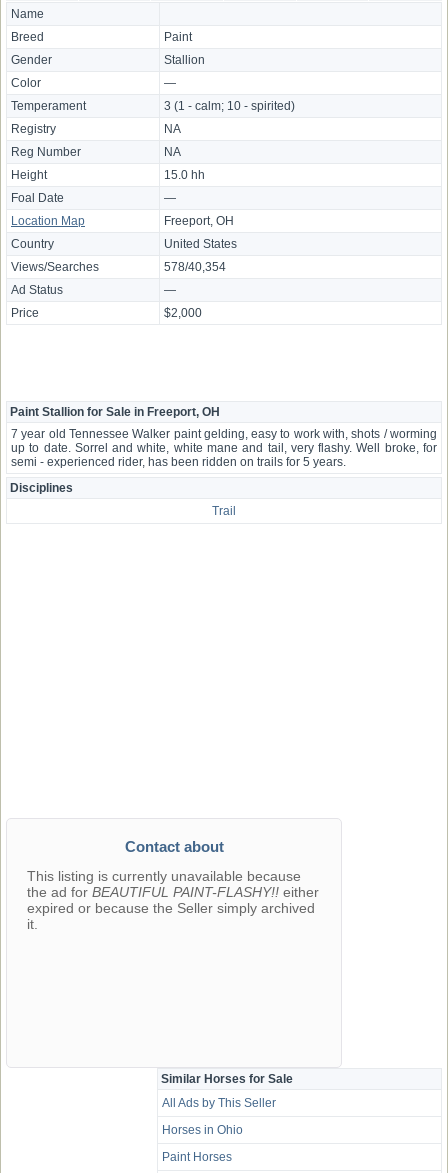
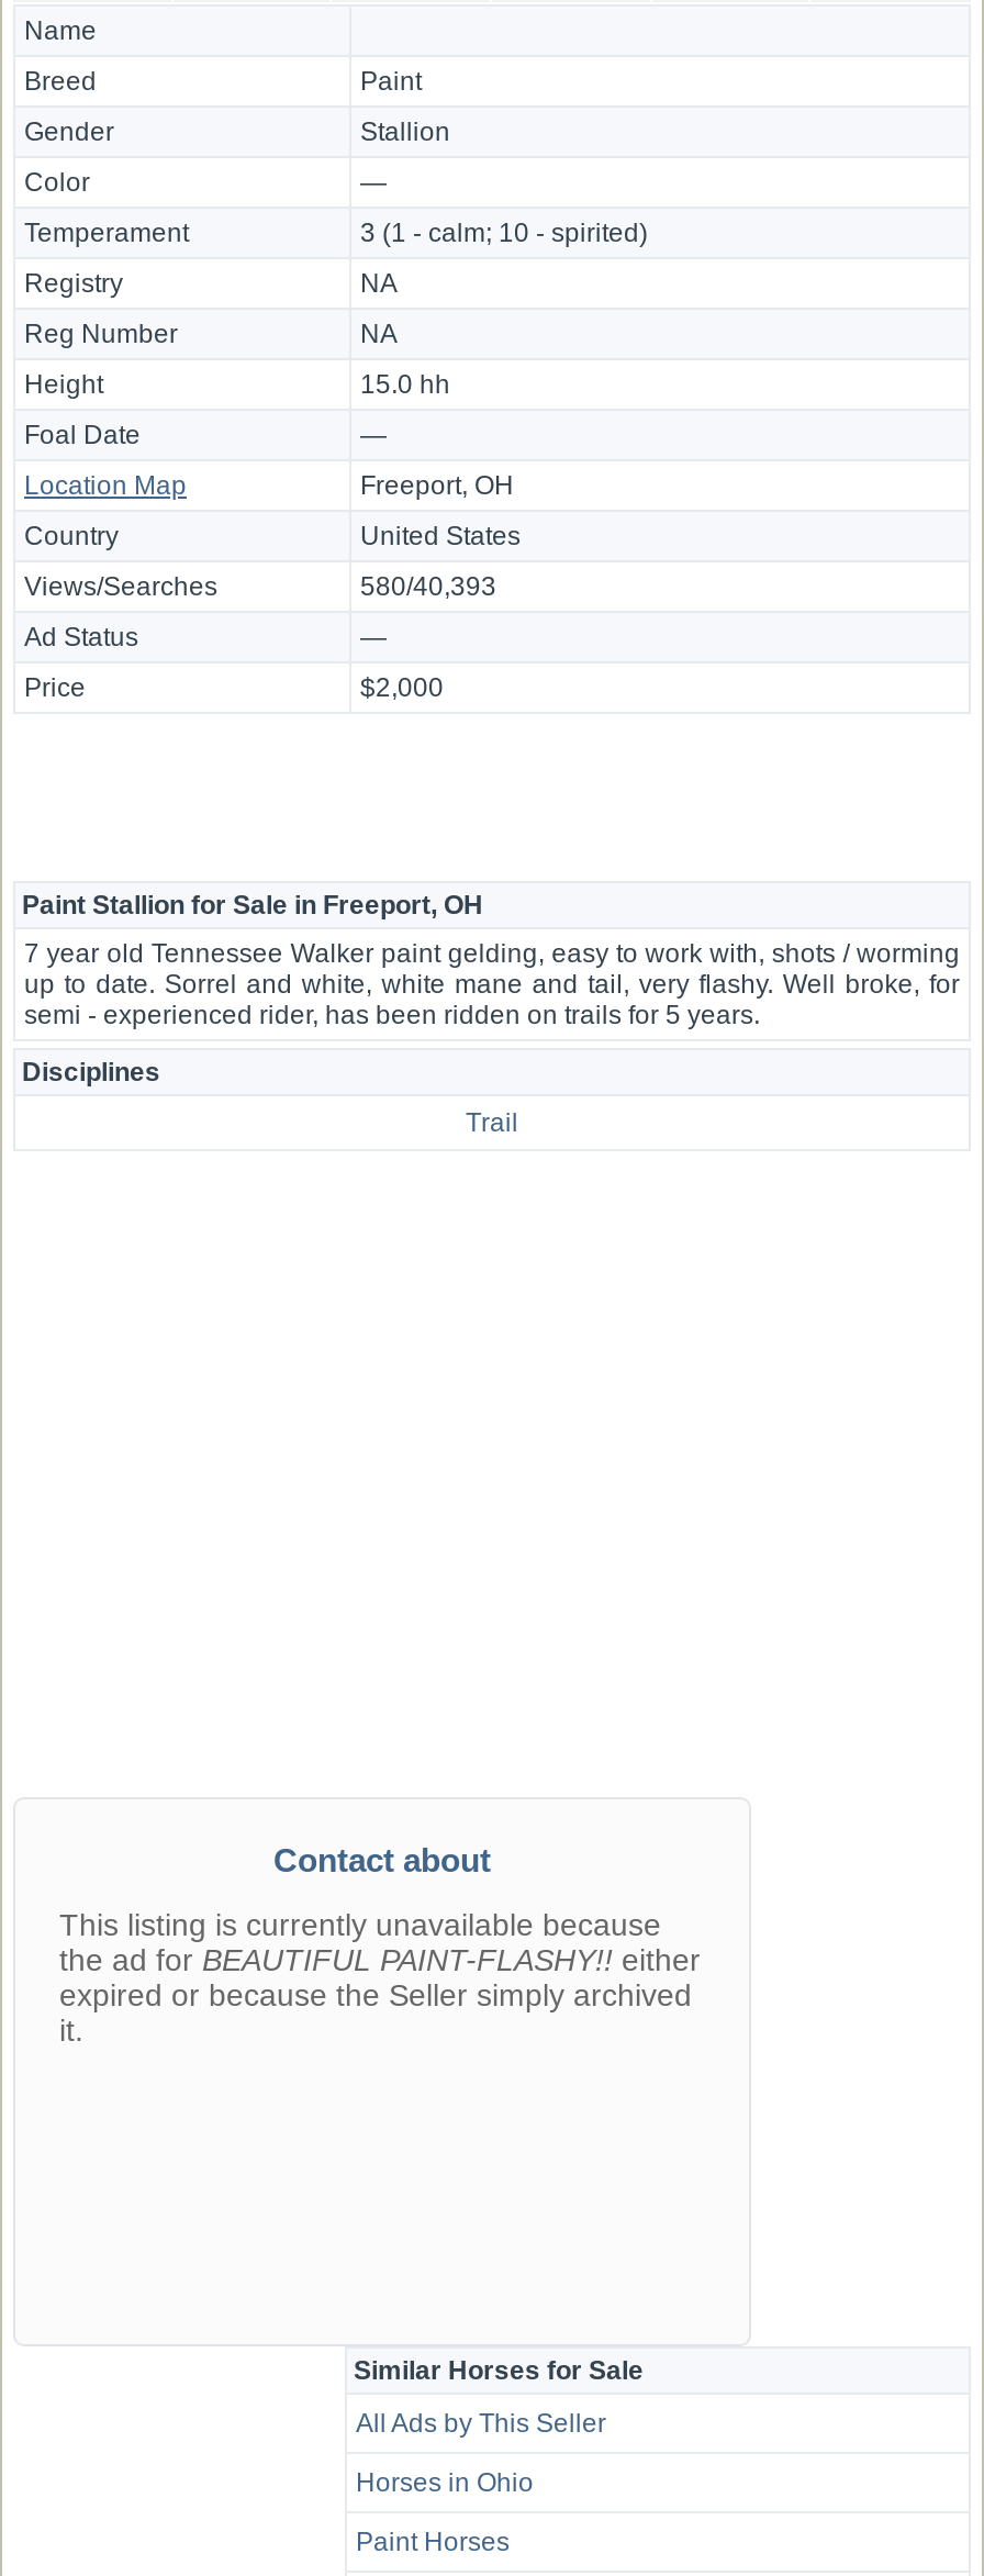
[164,260,226,274] 578/40,354 -> [360,571,496,602] 580/40,393

